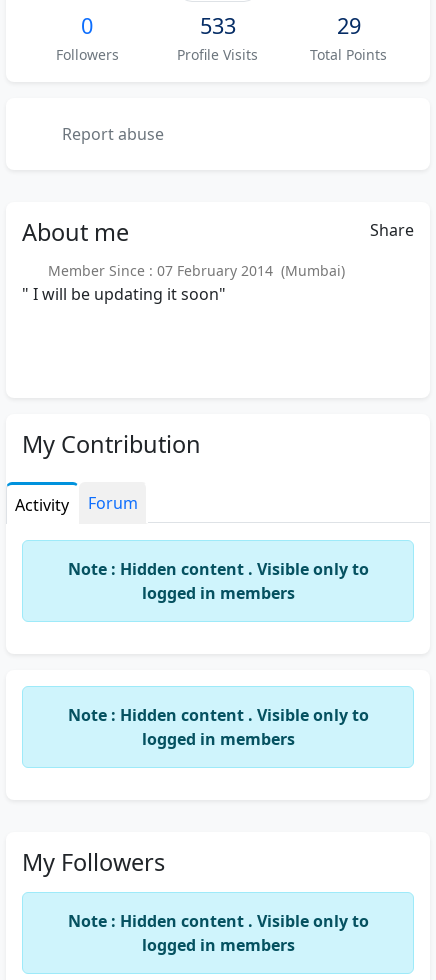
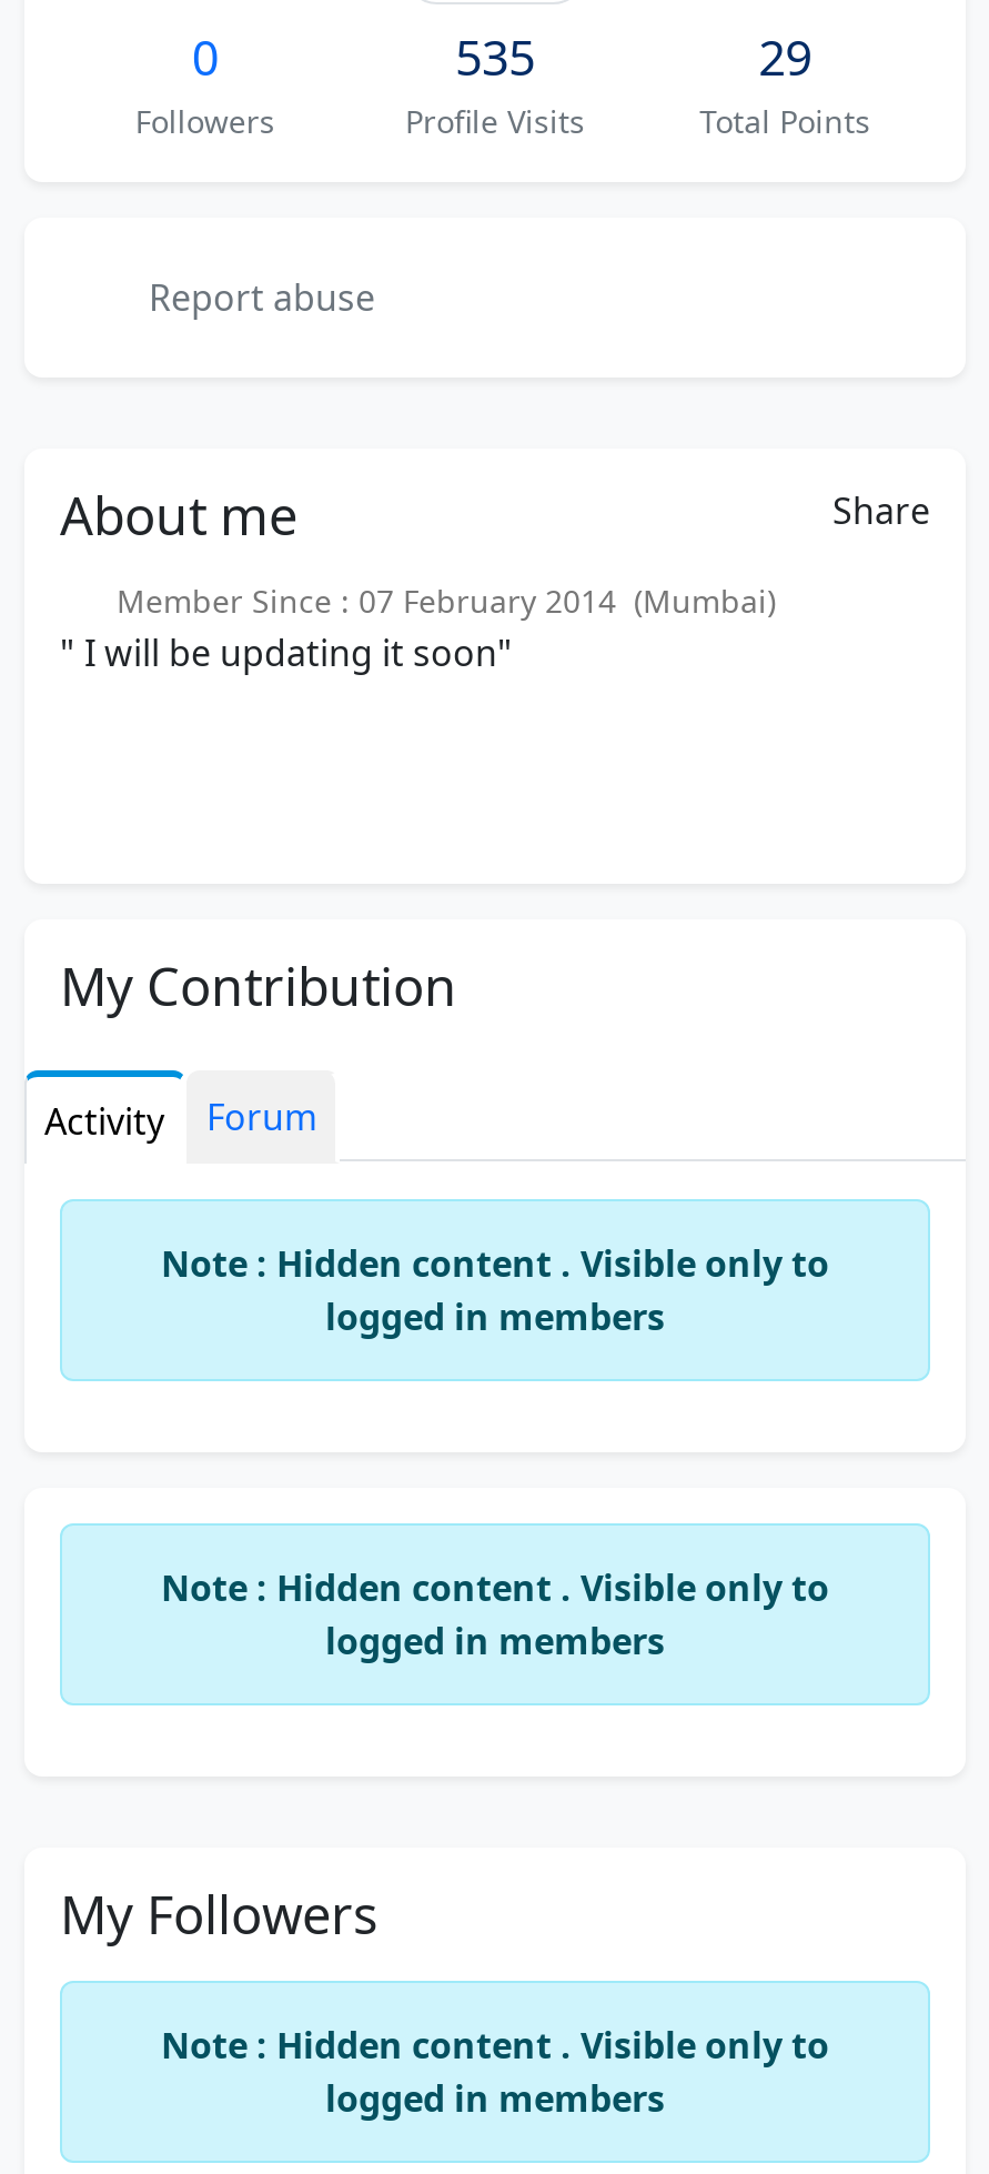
[200,11,236,40] 533 -> [455,24,535,89] 535

